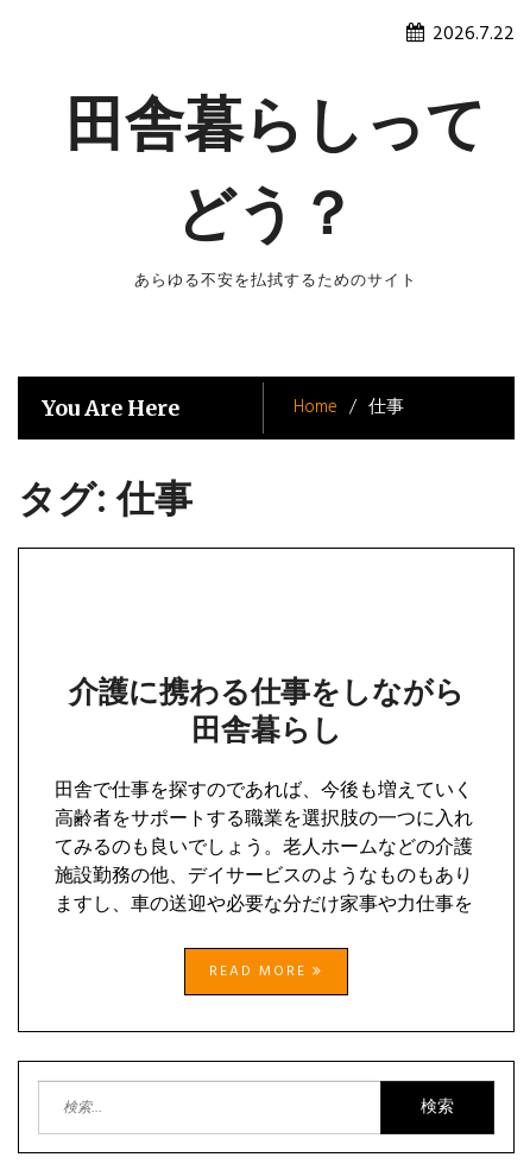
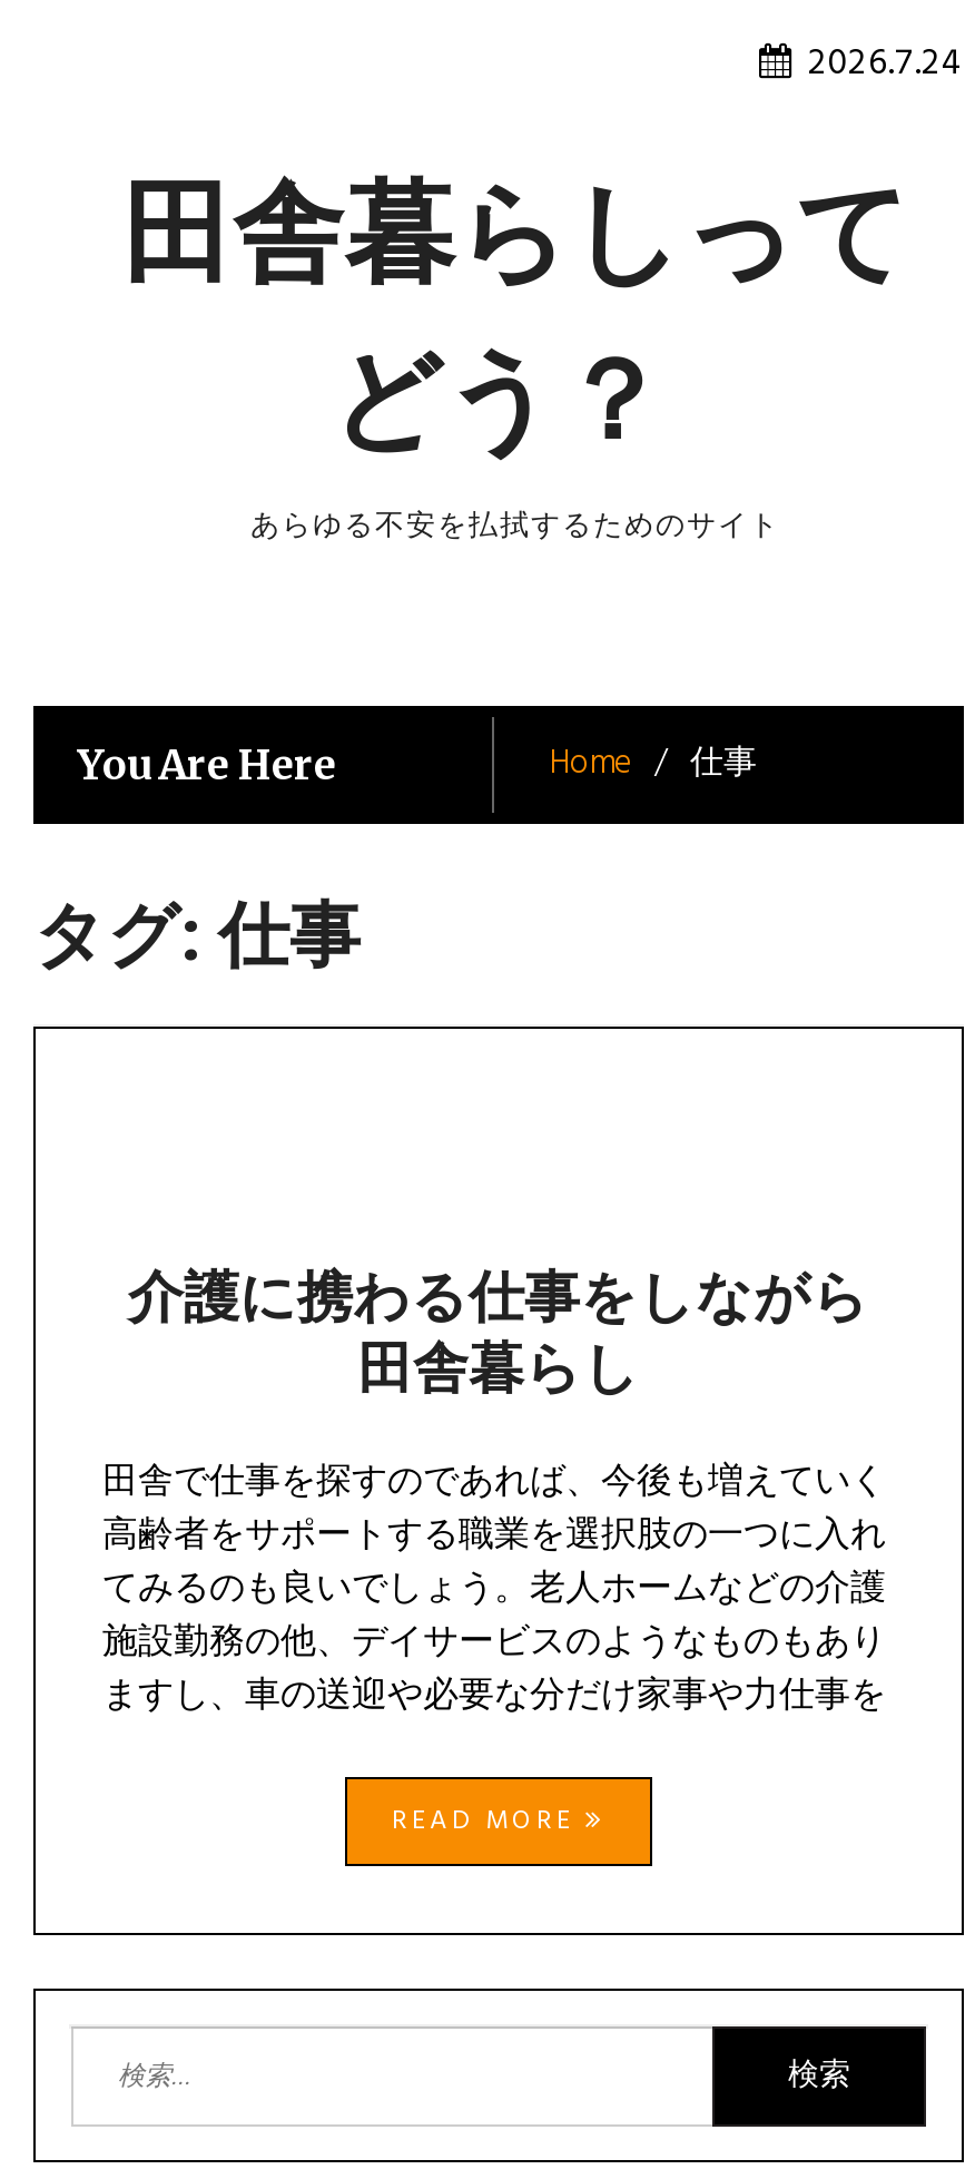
[433,19,515,50] 2026.7.22 -> [808,36,964,94] 2026.7.24

